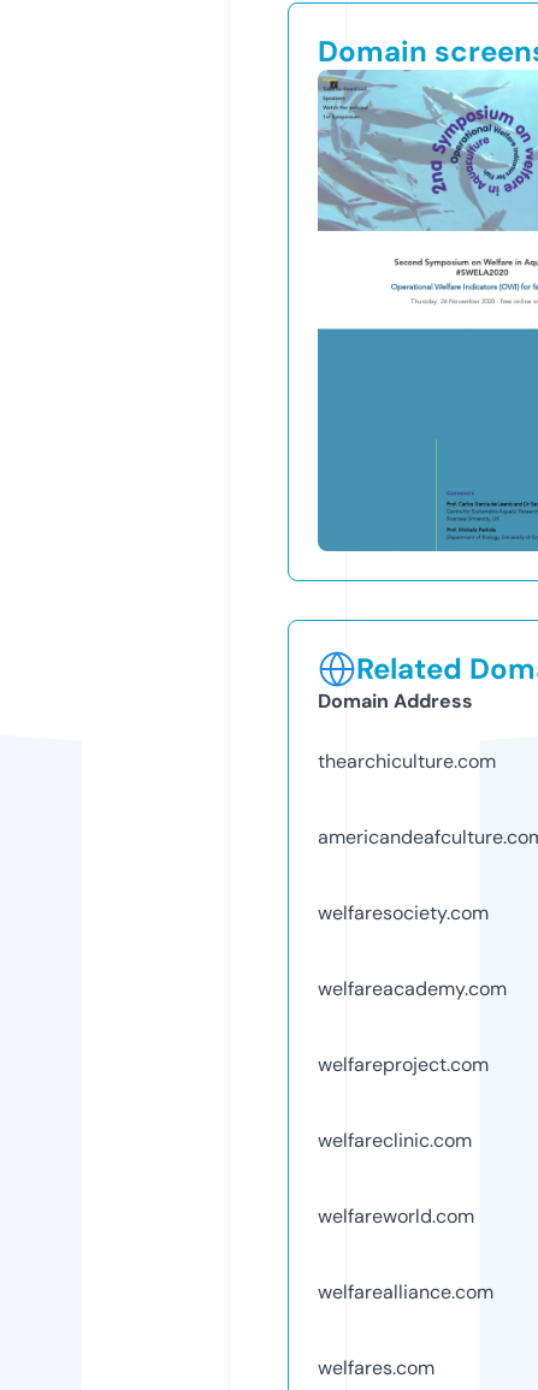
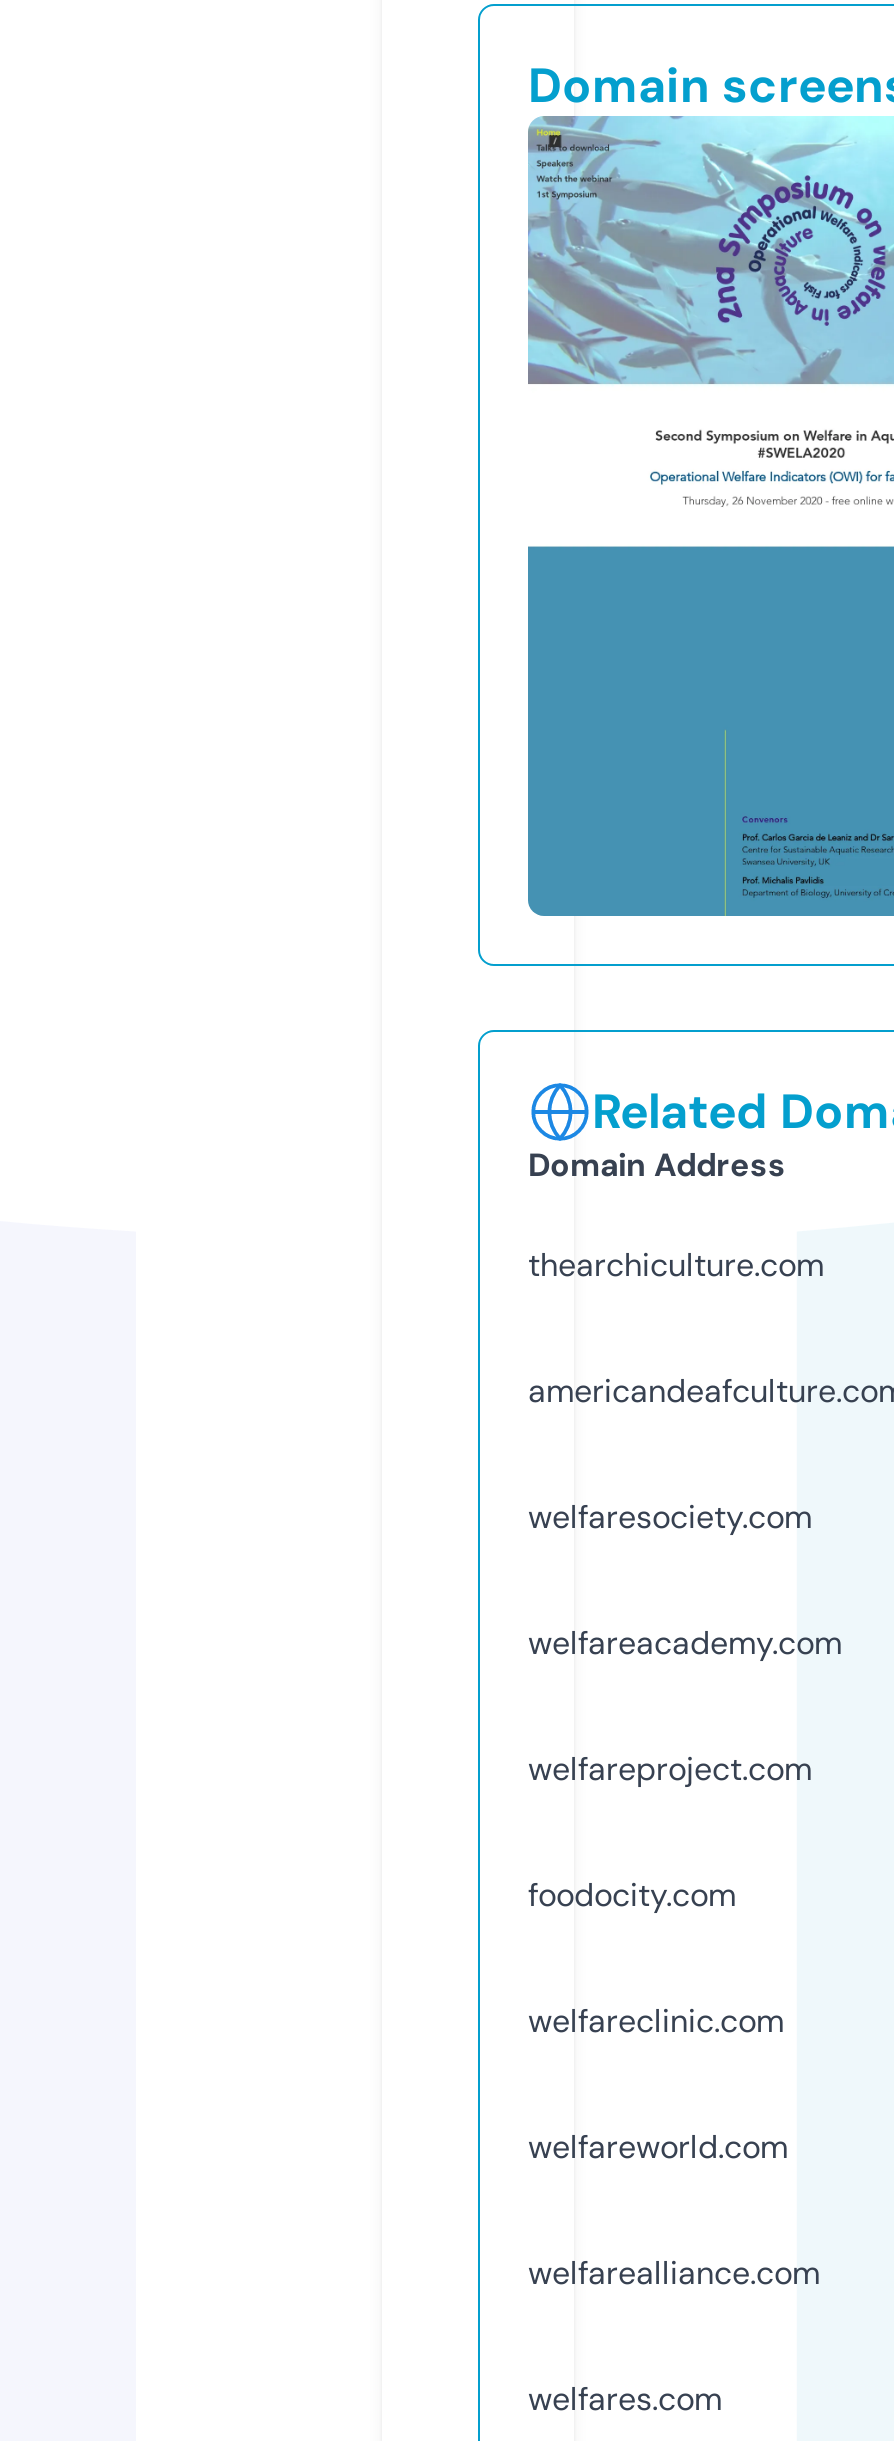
none -> [528,1874,736,1916] foodocity.com

